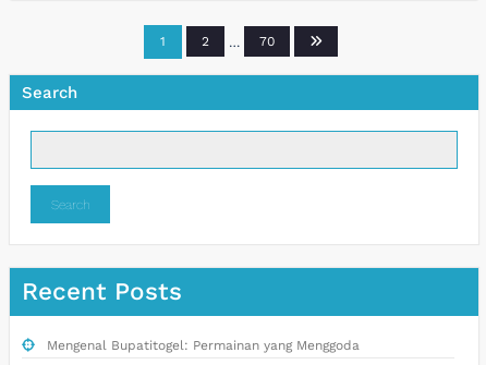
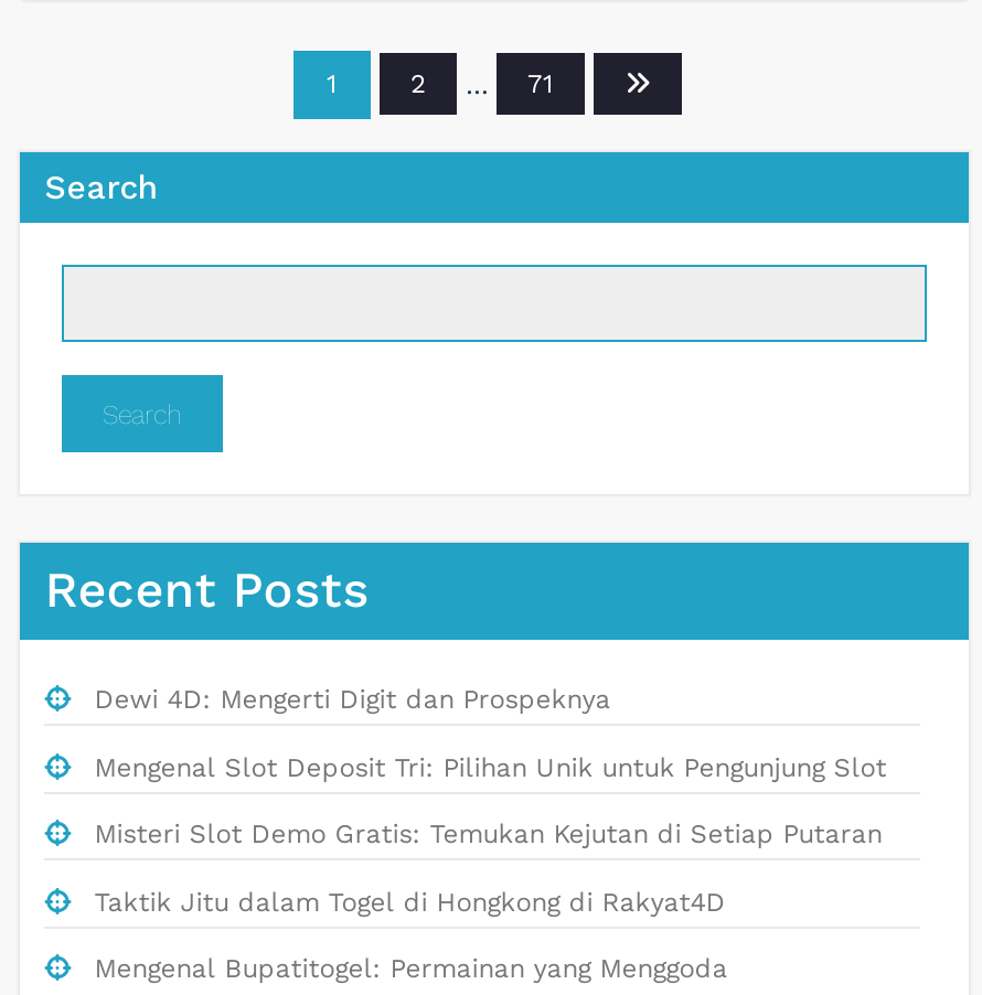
[259,34,275,49] 70 -> [527,68,554,99] 71
none -> [94,684,887,917] Dewi 4D: Mengerti Digit dan Prospeknya | Mengenal Slot Deposit Tri: Pilihan Unik untuk Pengunjung Slot | Misteri Slot Demo Gratis: Temukan Kejutan di Setiap Putaran | Taktik Jitu dalam Togel di Hongkong di Rakyat4D

